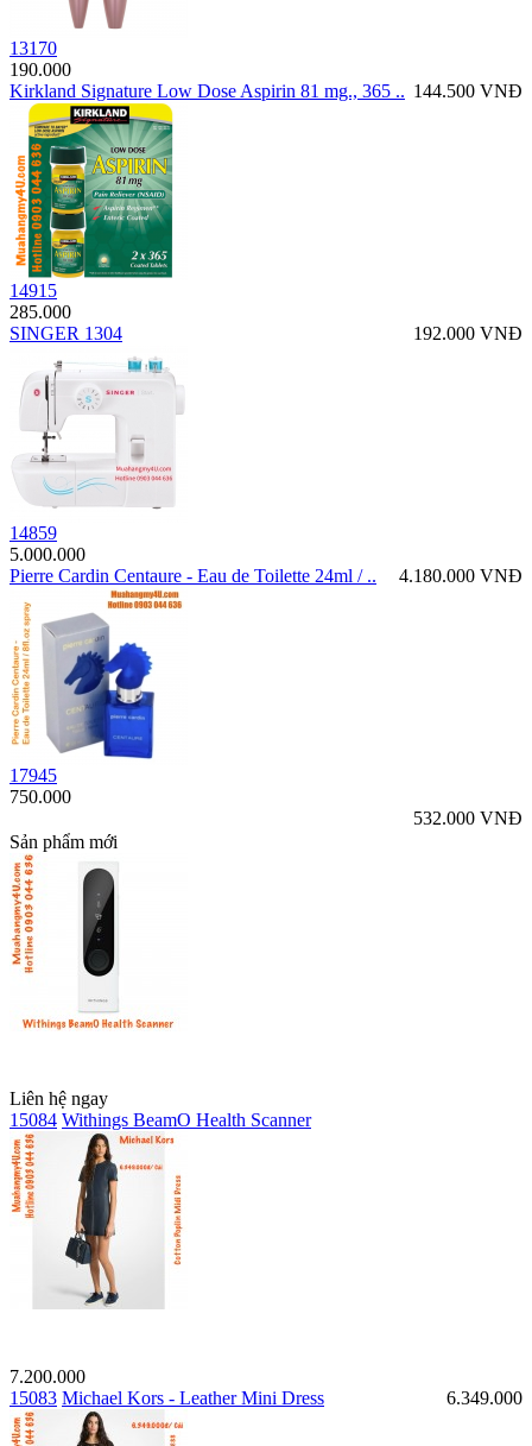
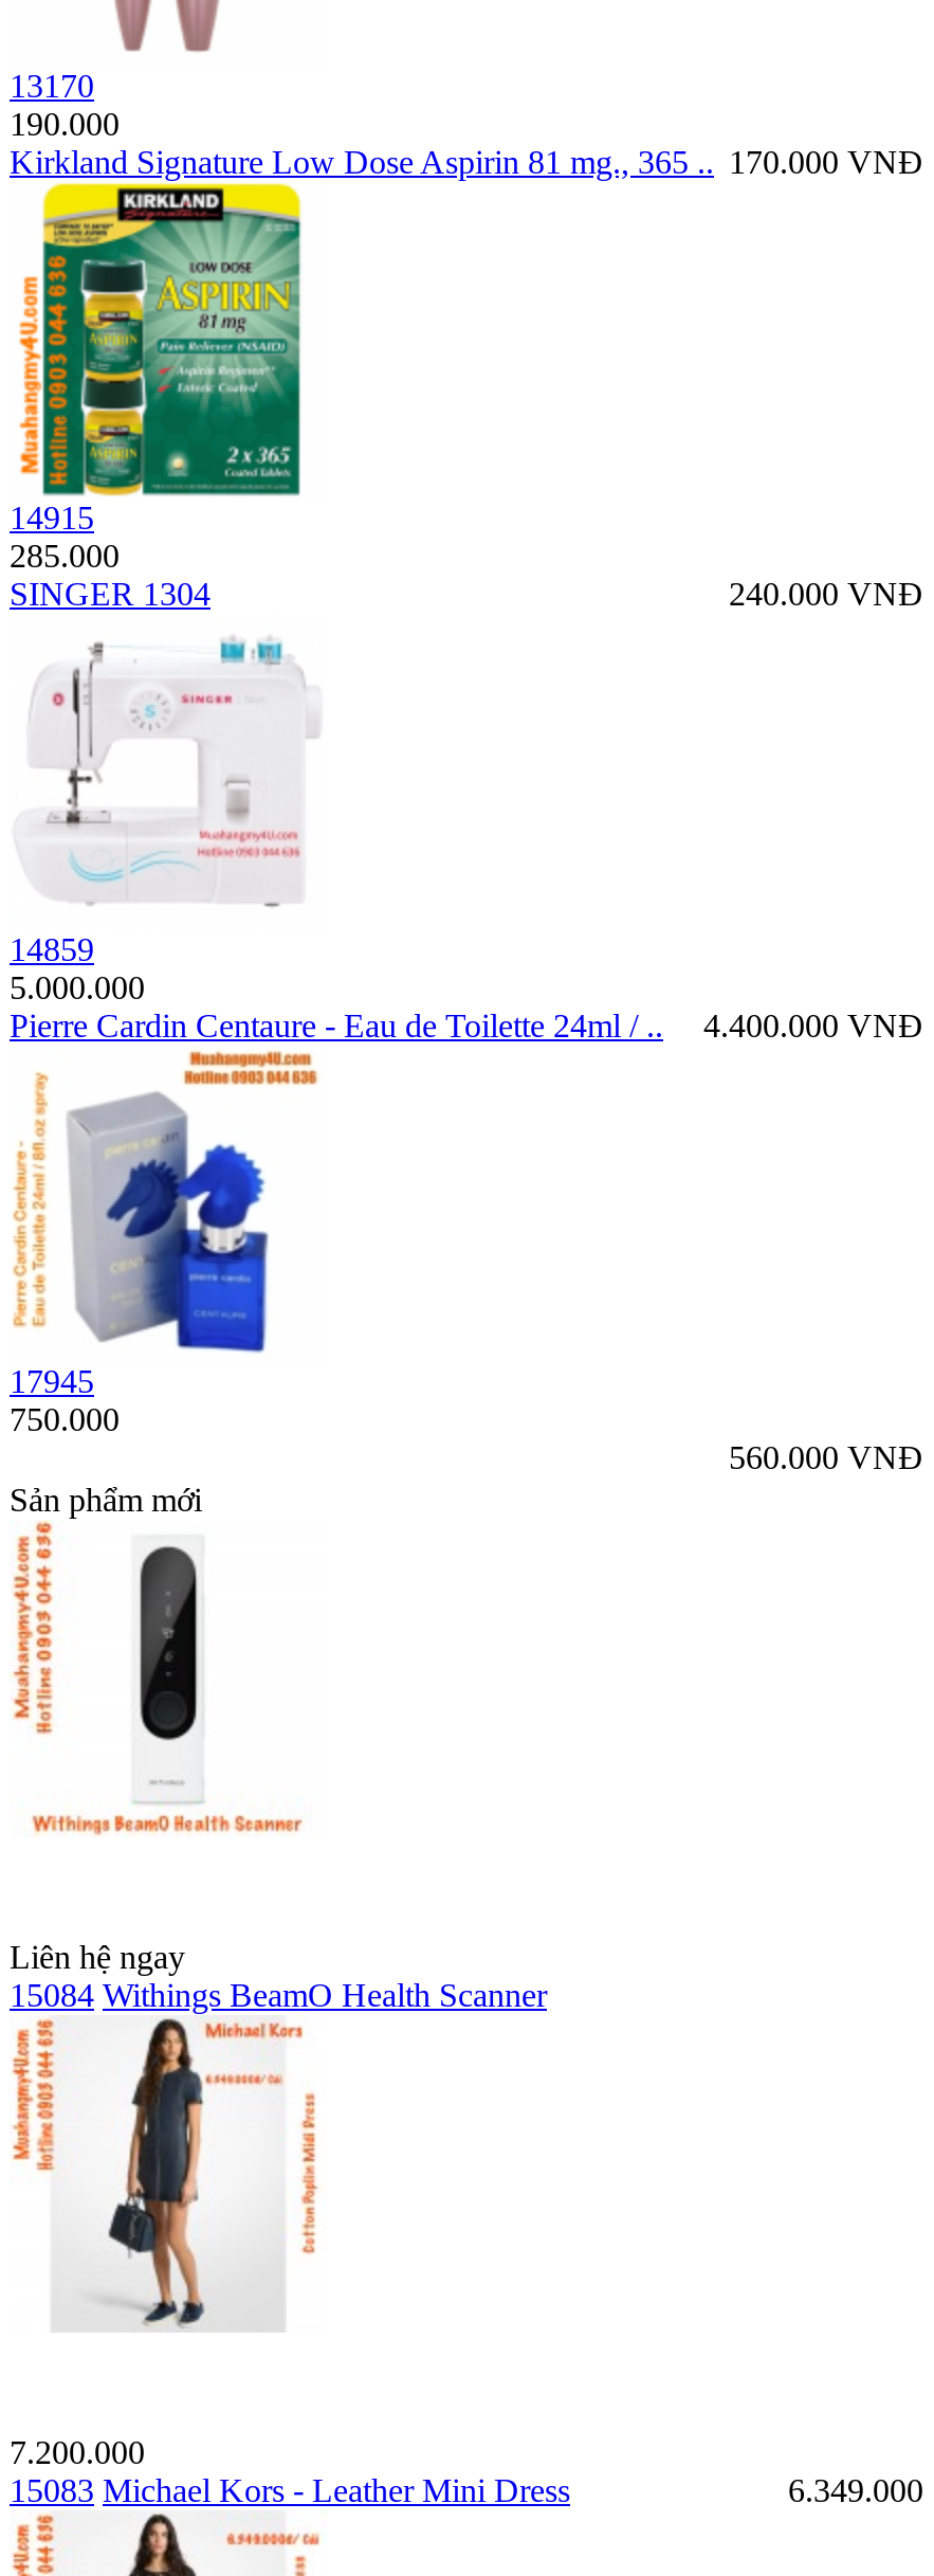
[9,81,522,101] Kirkland Signature Low Dose Aspirin 81 mg., 365 .. 144.500 VNĐ -> [10,144,923,180] Kirkland Signature Low Dose Aspirin 81 mg., 365 .. 170.000 VNĐ
[413,323,522,343] 192.000 VNĐ -> [729,576,923,612] 240.000 VNĐ
[9,565,522,586] Pierre Cardin Centaure - Eau de Toilette 24ml / .. 4.180.000 VNĐ -> [10,1007,923,1043] Pierre Cardin Centaure - Eau de Toilette 24ml / .. 4.400.000 VNĐ
[413,808,522,828] 532.000 VNĐ -> [729,1439,923,1475] 560.000 VNĐ

